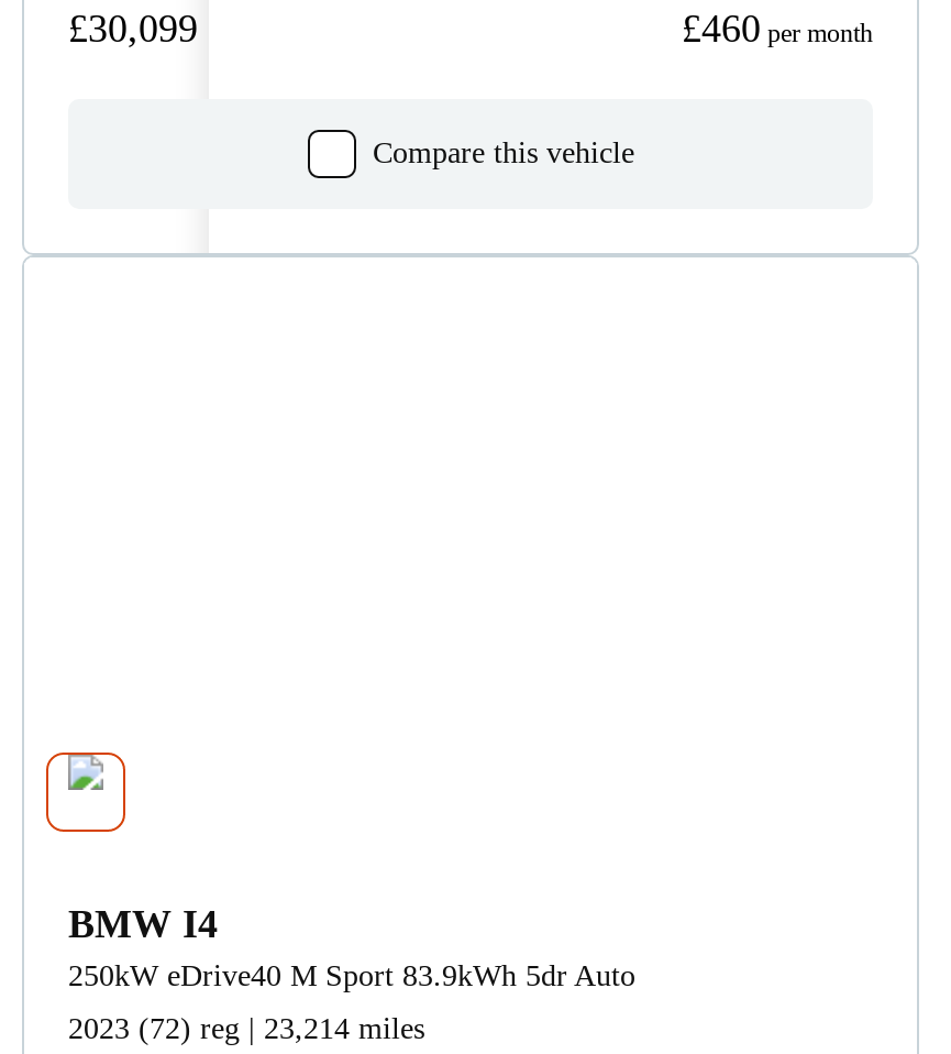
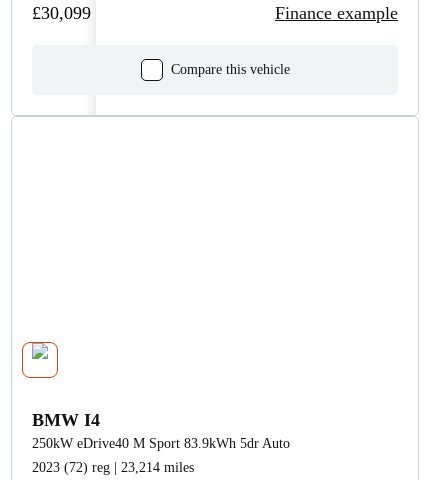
[682,7,873,51] £460 per month -> [275,3,398,23] Finance example

